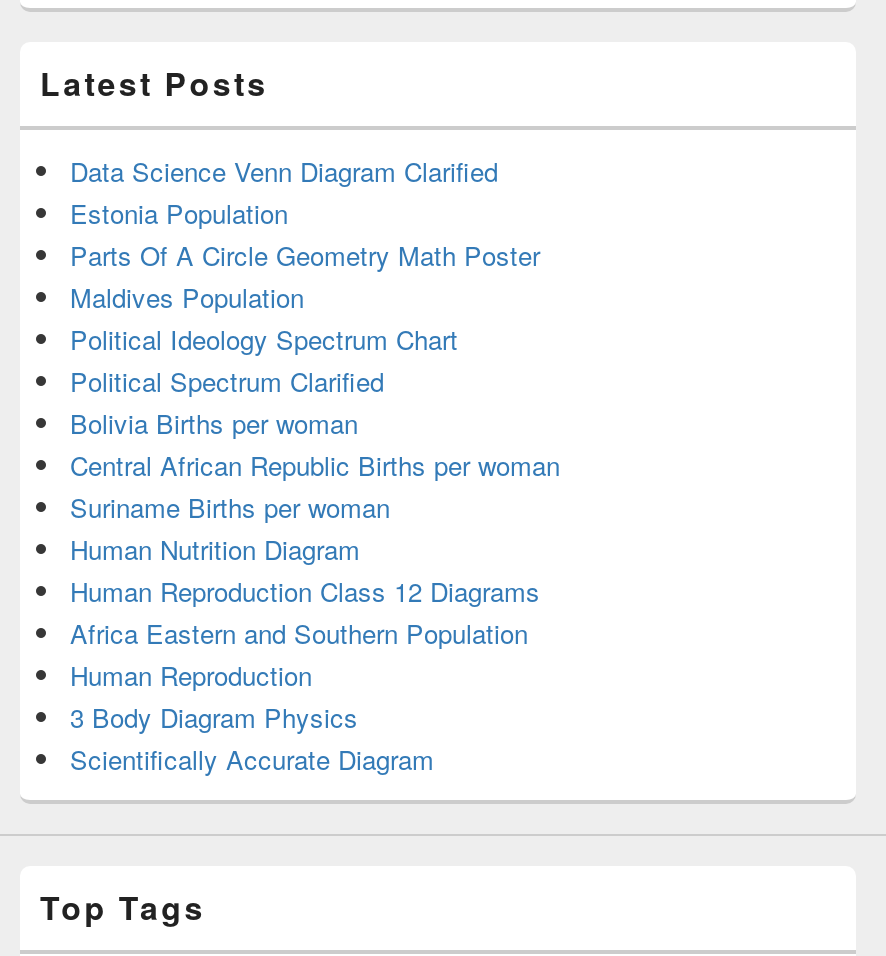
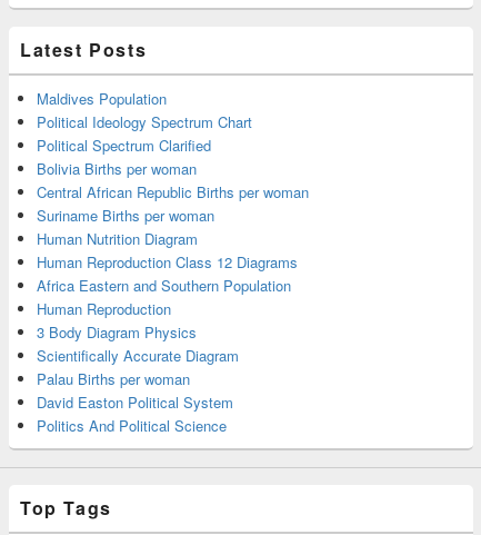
[70,152,540,274] Data Science Venn Diagram Clarified | Estonia Population | Parts Of A Circle Geometry Math Poster -> none
moved [70,278,560,778] -> [37,88,309,366]: Maldives Population | Political Ideology Spectrum Chart | Political Spectrum Clarified | ... | 3 Body Diagram Physics | Scientifically Accurate Diagram
none -> [37,368,233,436] Palau Births per woman | David Easton Political System | Politics And Political Science

